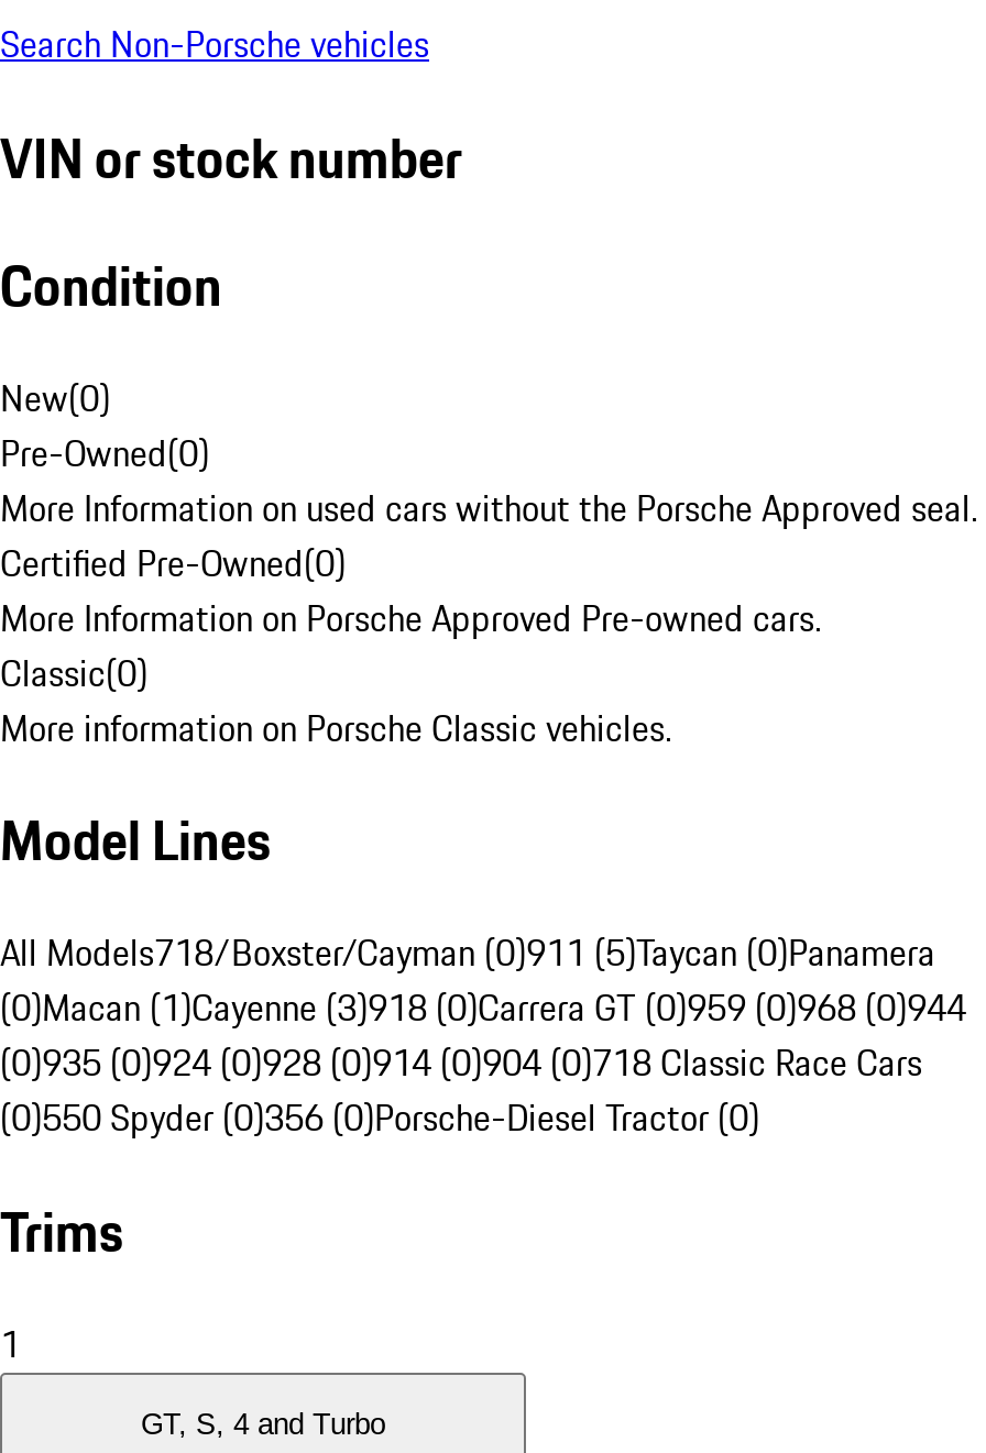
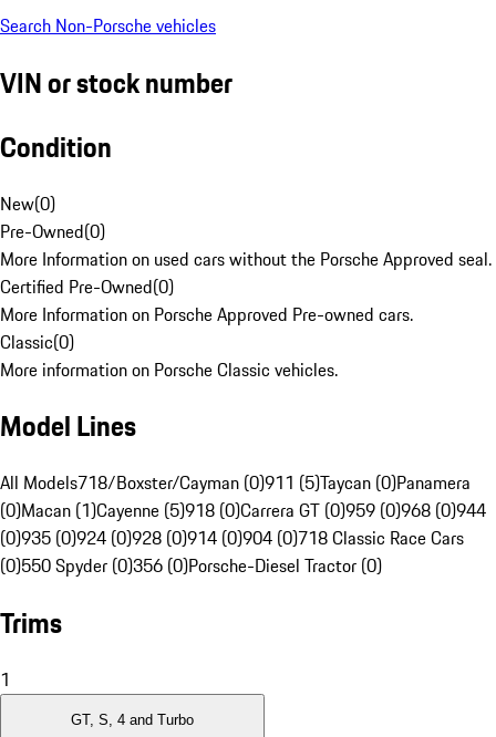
[0,982,966,1035] (0)Macan (1)Cayenne (3)918 (0)Carrera GT (0)959 (0)968 (0)944 -> [0,497,486,524] (0)Macan (1)Cayenne (5)918 (0)Carrera GT (0)959 (0)968 (0)944

